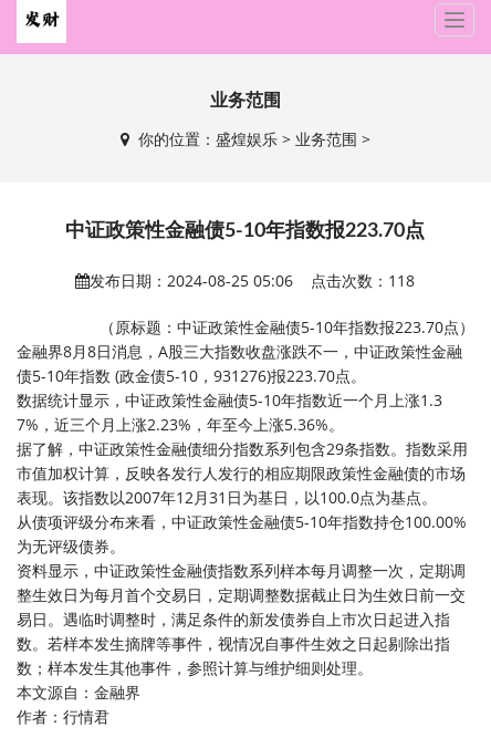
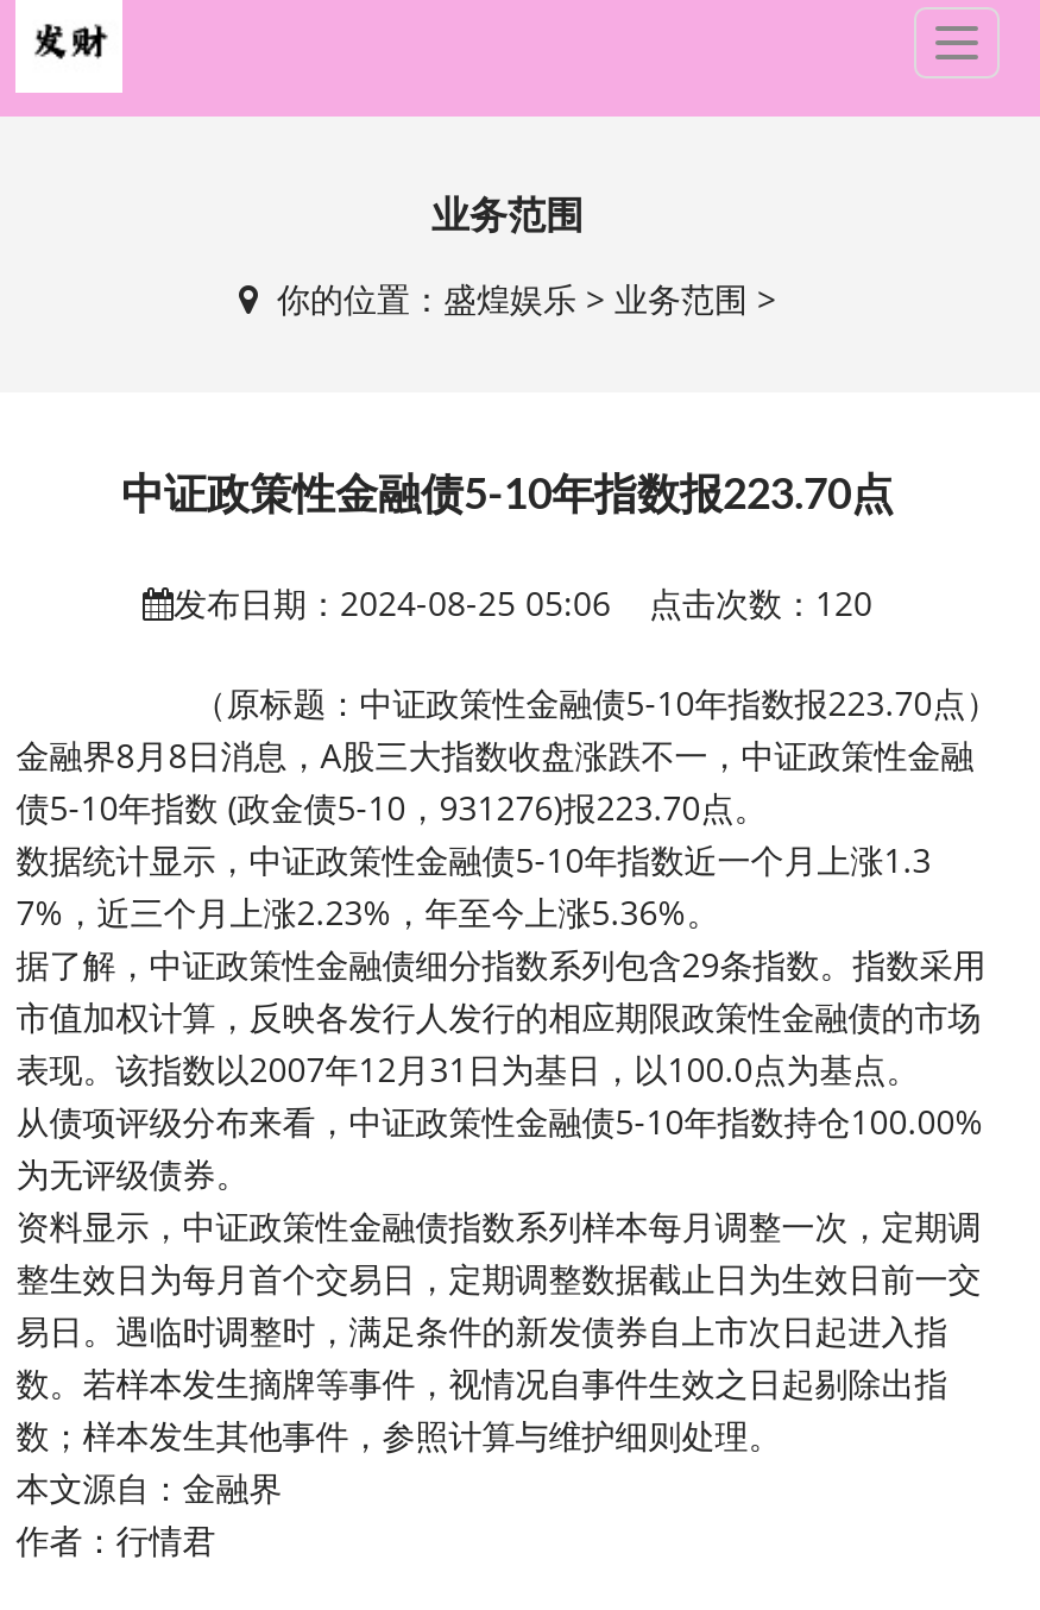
[90,270,415,291] 发布日期：2024-08-25 05:06 点击次数：118 -> [174,580,872,625] 发布日期：2024-08-25 05:06 点击次数：120

